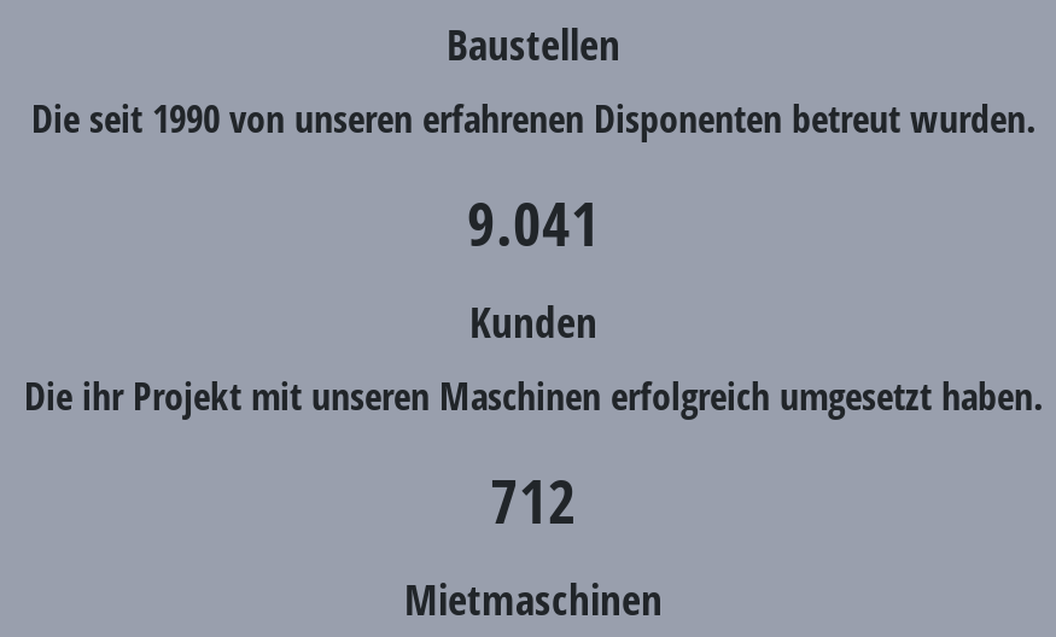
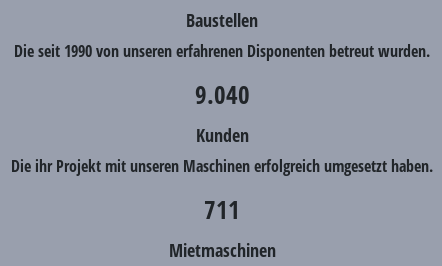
[467,181,600,263] 9.041 -> [194,77,249,111] 9.040
[490,458,577,540] 712 -> [204,192,240,226] 711

